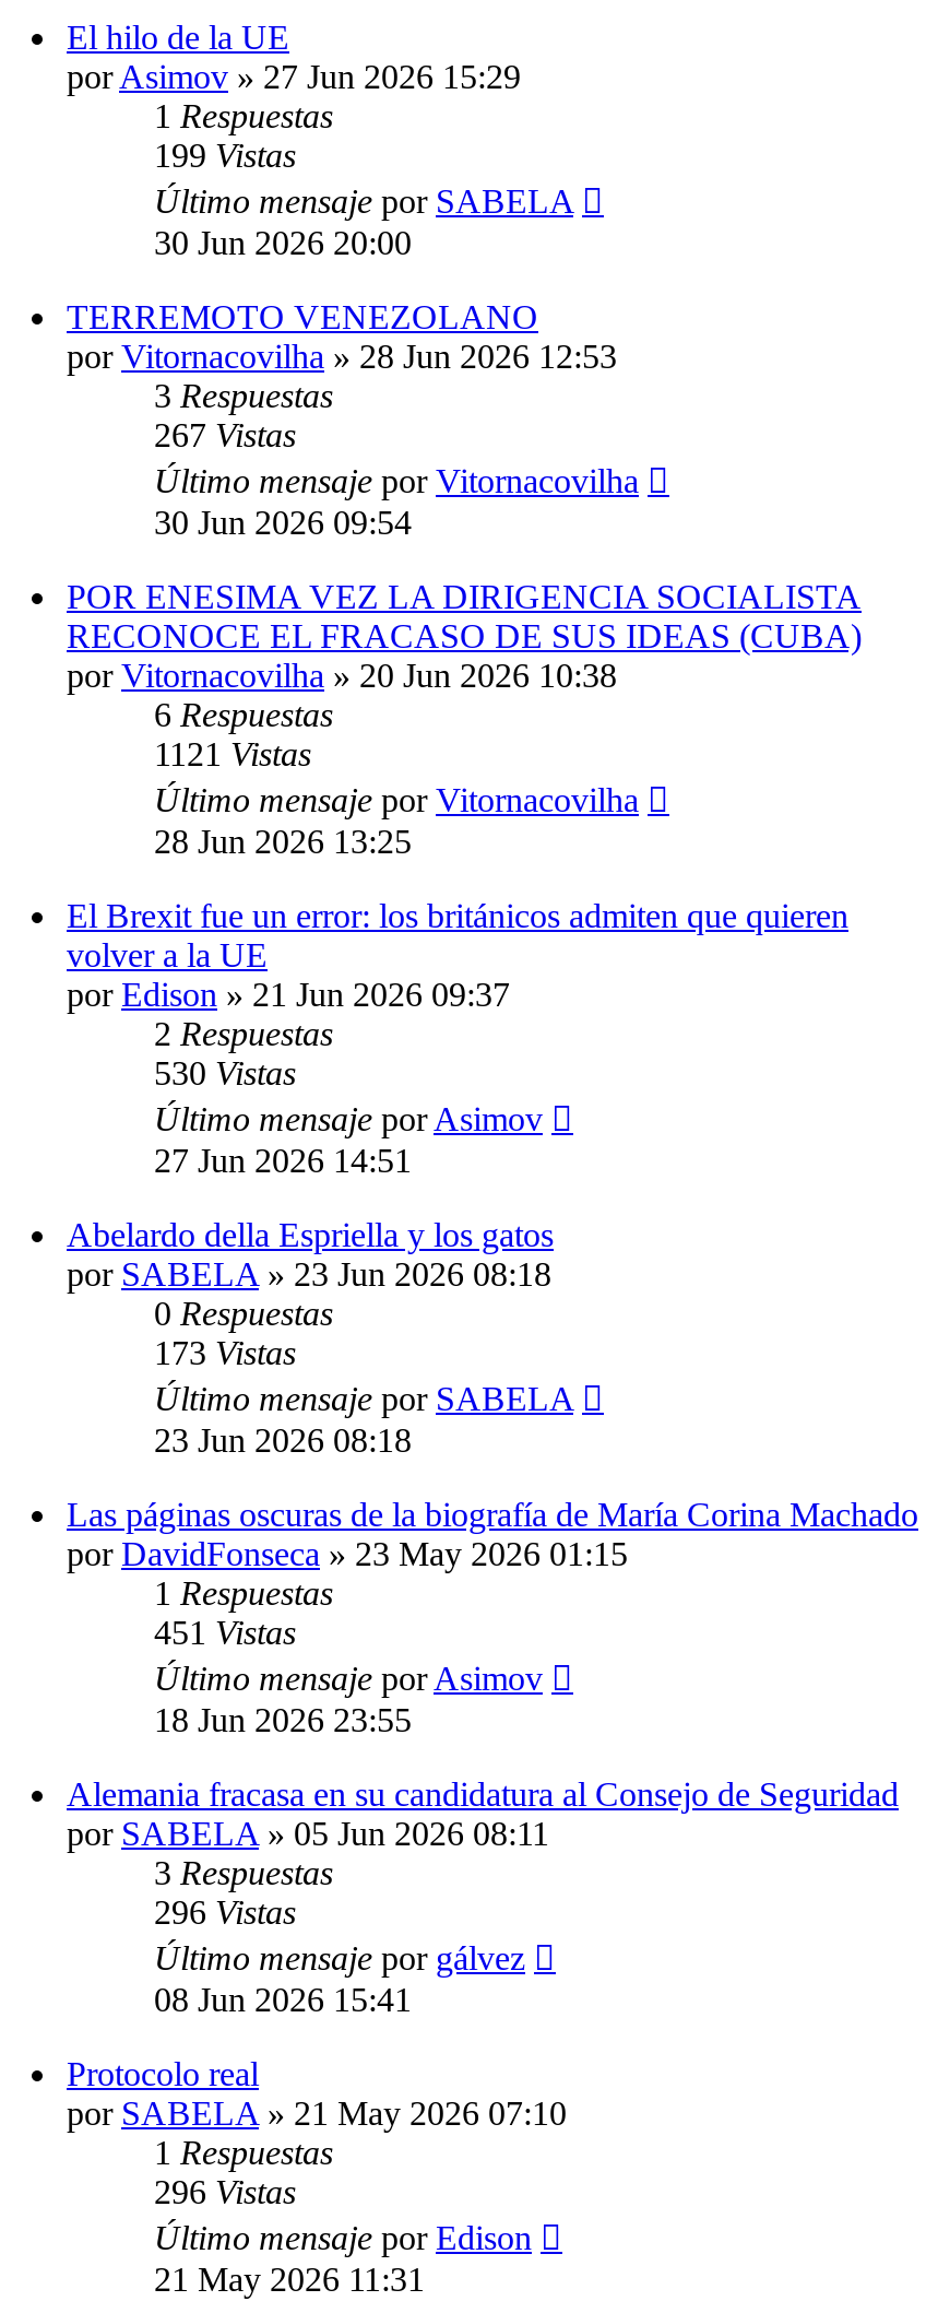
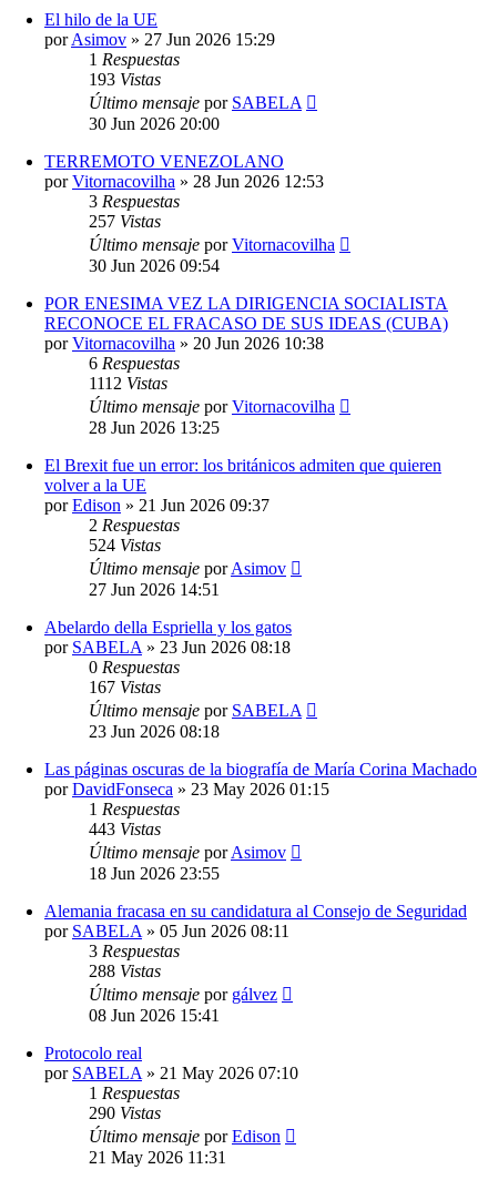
[154,136,296,174] 199 Vistas -> [89,70,161,89] 193 Vistas
[154,416,296,453] 267 Vistas -> [89,212,161,231] 257 Vistas
[154,735,311,772] 1121 Vistas -> [89,374,167,392] 1112 Vistas
[154,1054,296,1091] 530 Vistas -> [89,536,161,554] 524 Vistas
[154,1334,296,1371] 173 Vistas -> [89,678,161,696] 167 Vistas
[154,1614,296,1651] 451 Vistas -> [89,819,161,838] 443 Vistas
[154,1893,296,1930] 296 Vistas -> [89,961,161,980] 288 Vistas
[154,2173,296,2210] 296 Vistas -> [89,1103,161,1122] 290 Vistas

